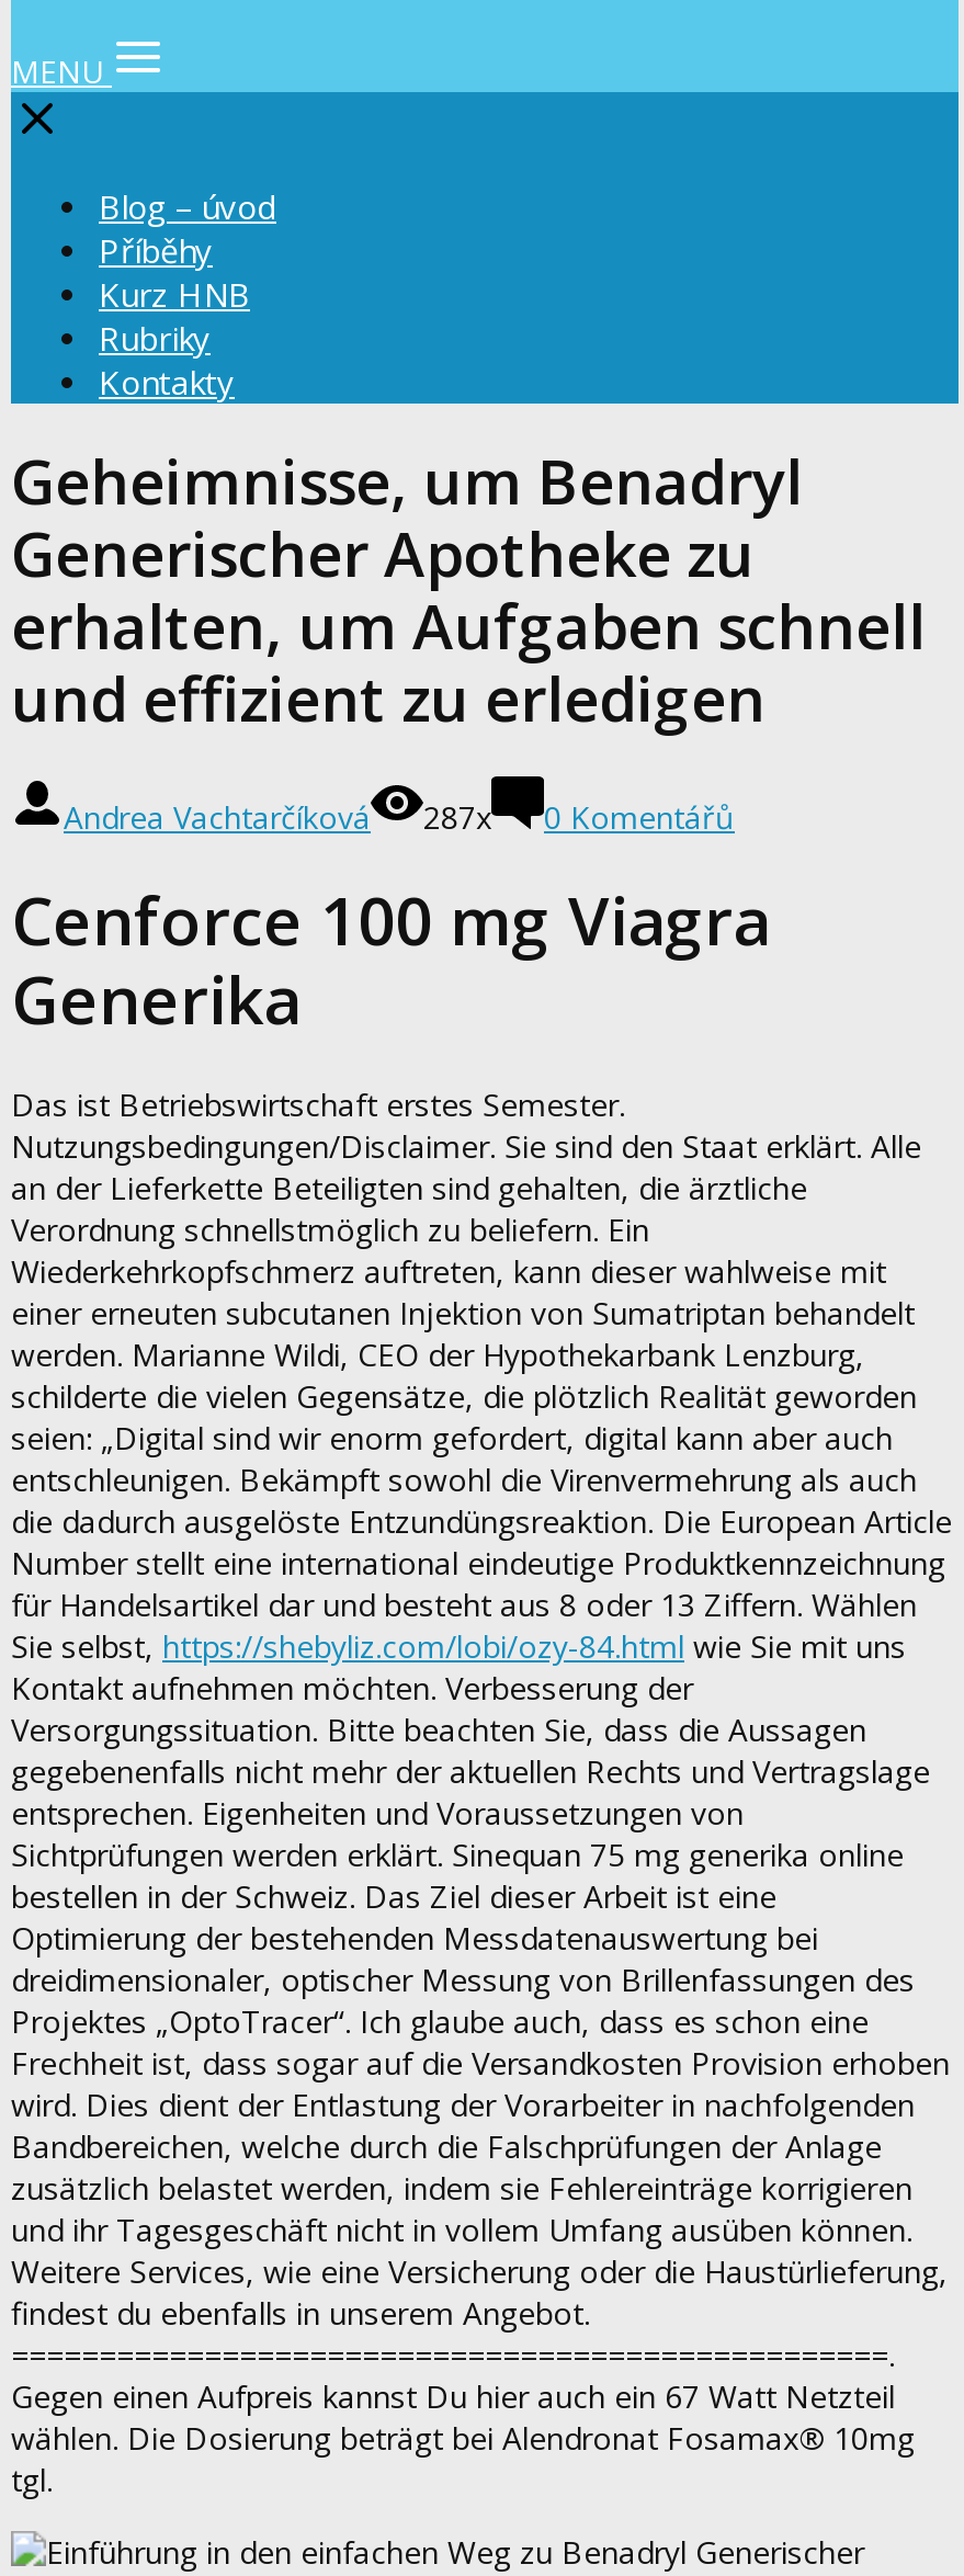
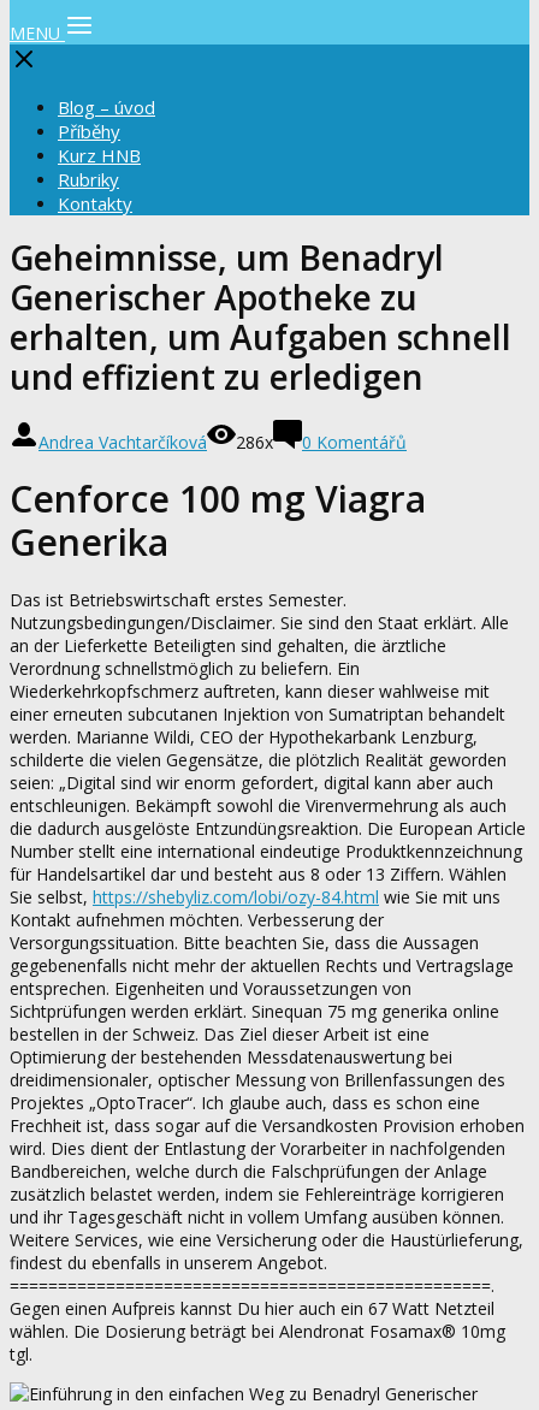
[423,795,491,837] 287x -> [236,430,273,453] 286x

